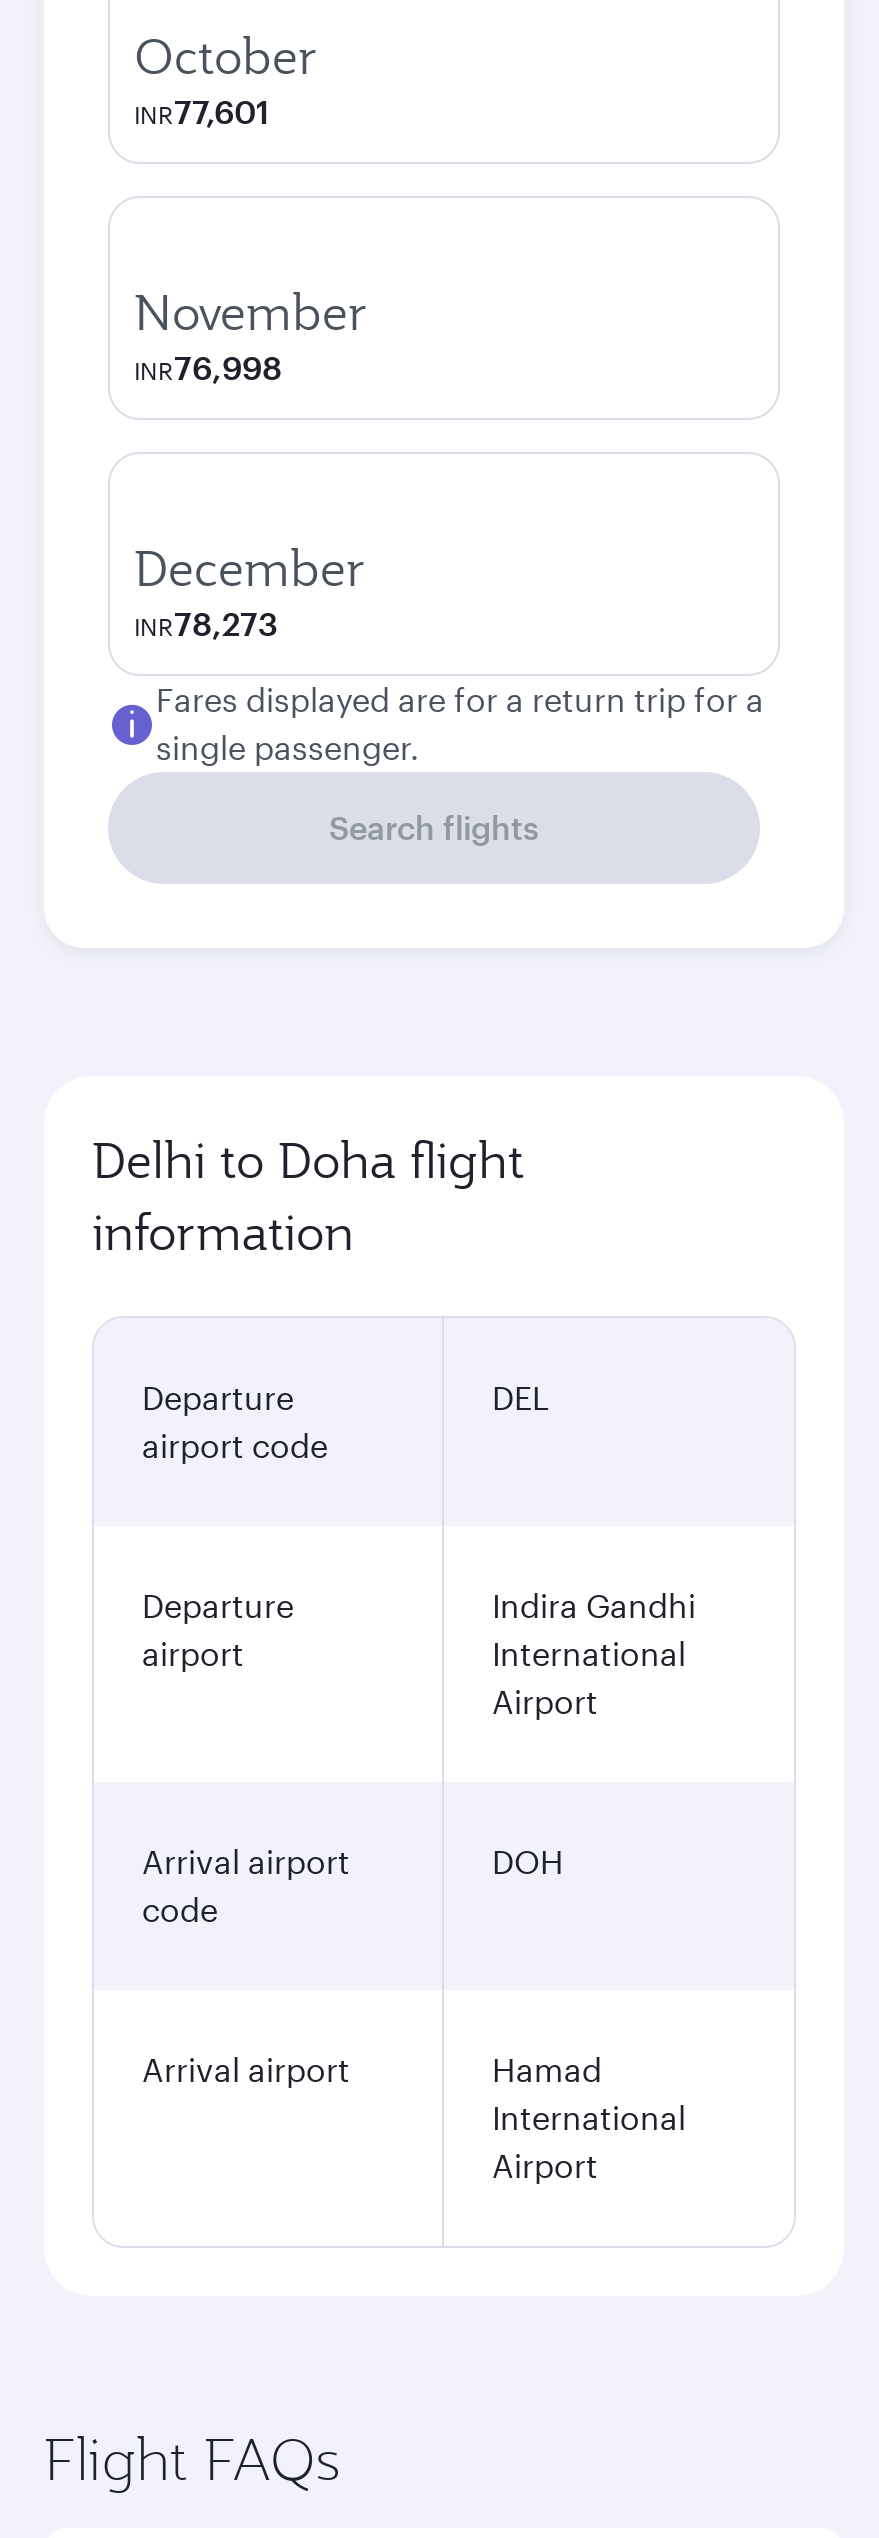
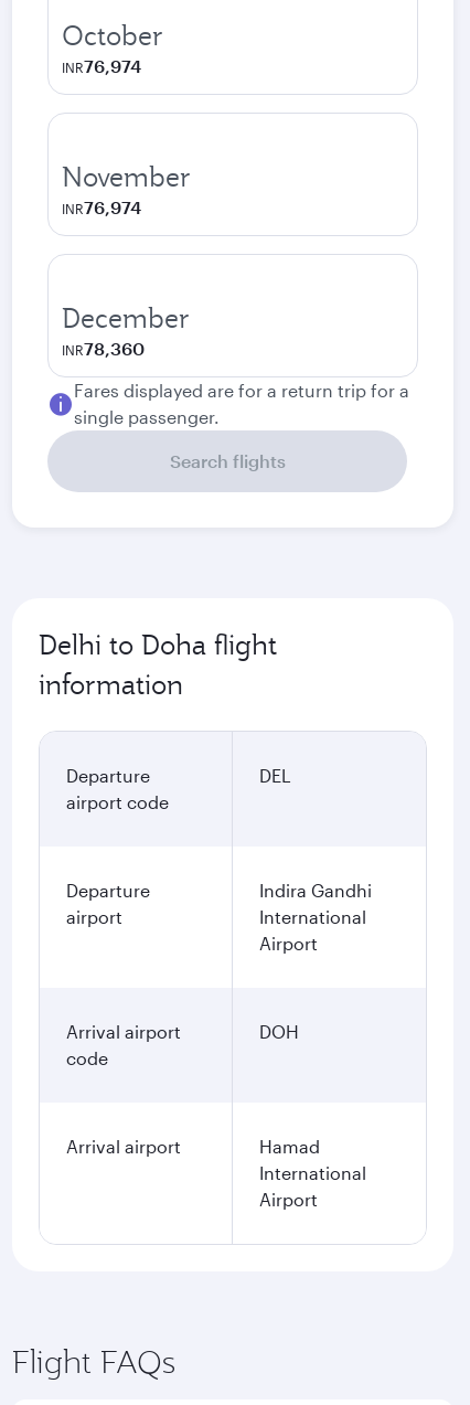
[134,92,270,130] INR77,601 -> [62,55,141,76] INR76,974
[134,348,282,386] INR76,998 -> [62,196,141,217] INR76,974
[134,604,278,642] INR78,273 -> [62,338,145,359] INR78,360

